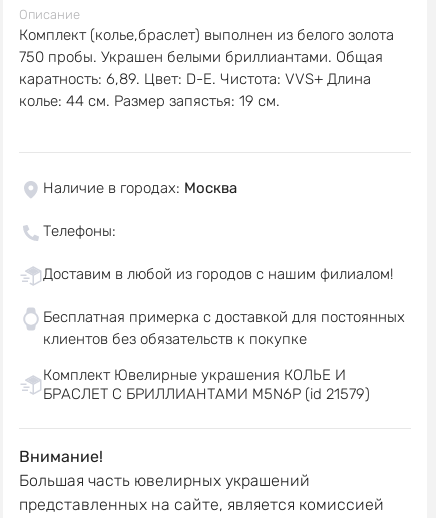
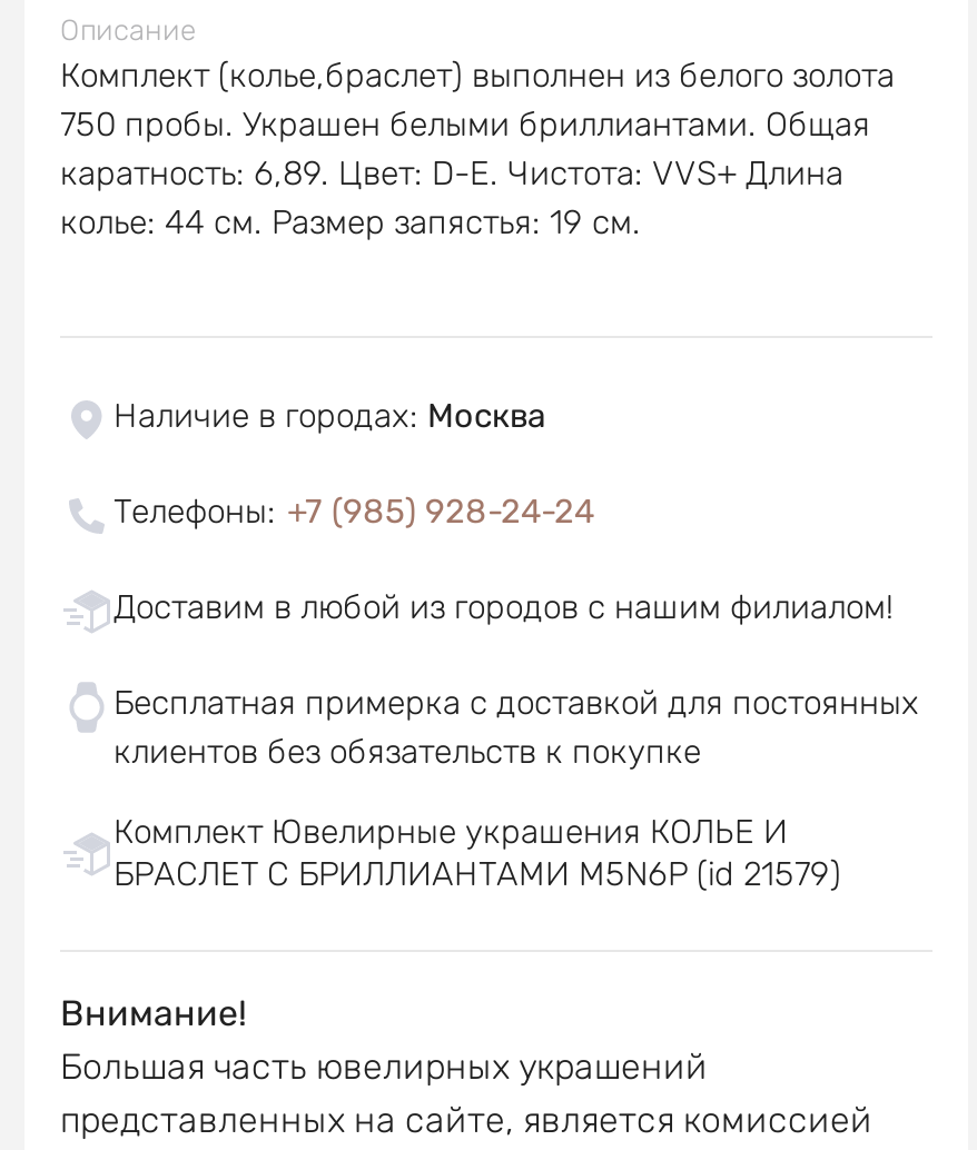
[43,222,116,240] Телефоны: -> [114,491,594,531] Телефоны: +7 (985) 928-24-24

